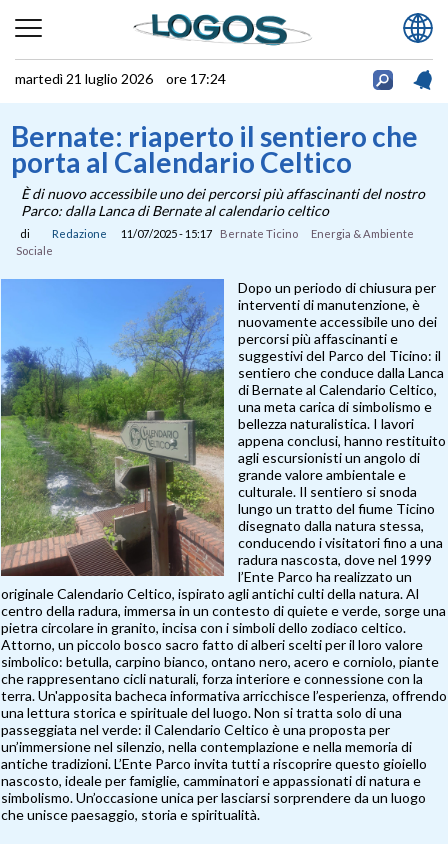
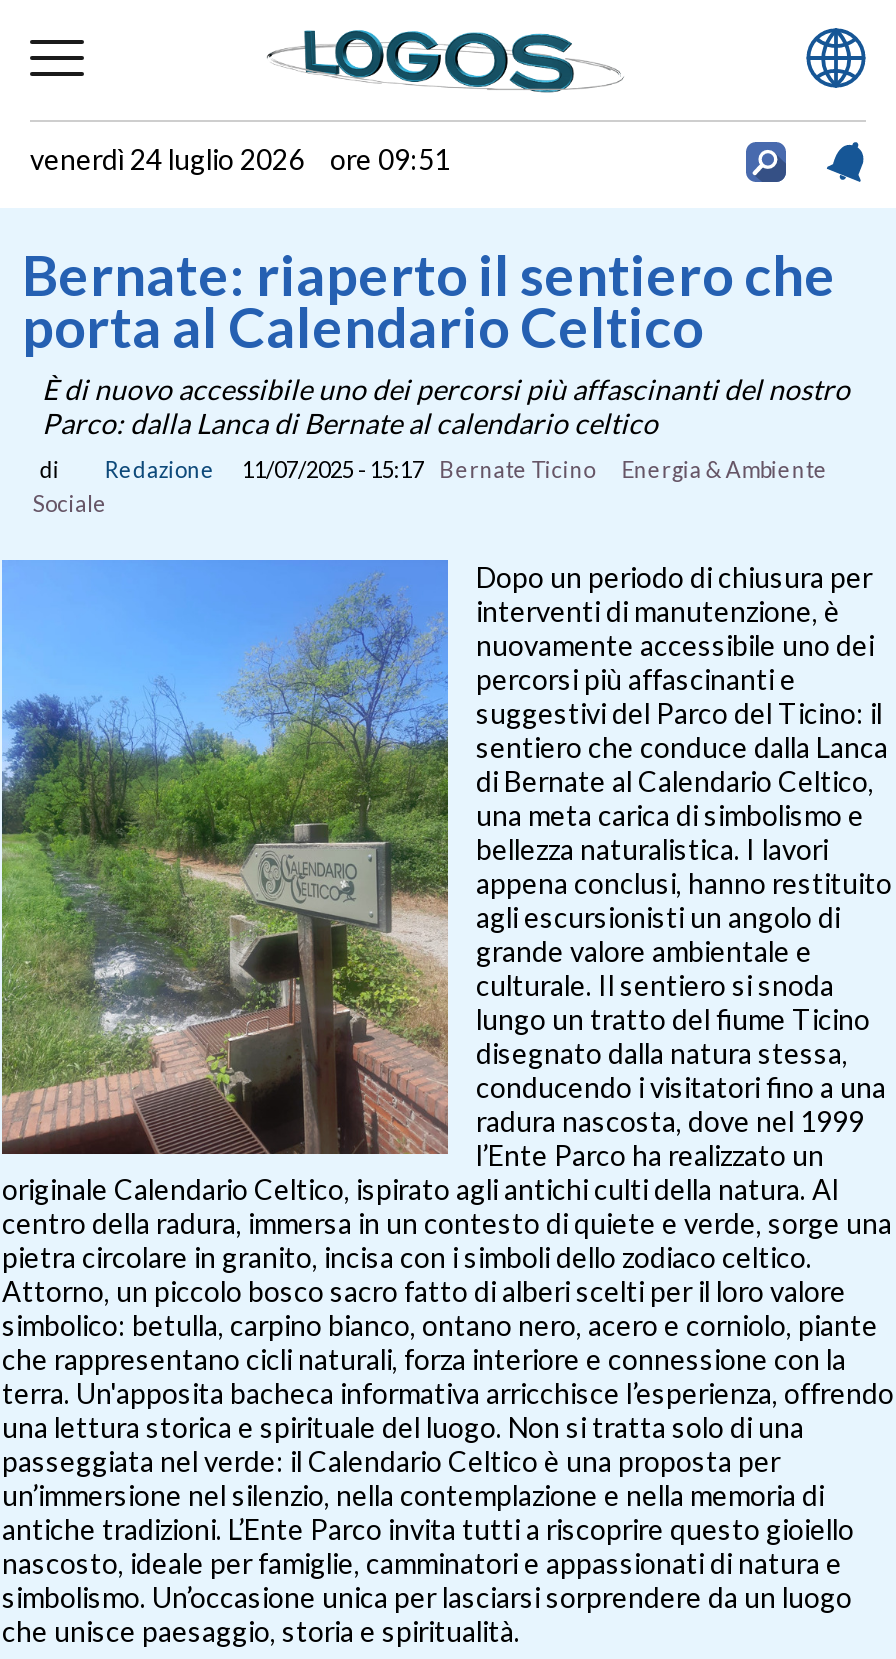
[15,69,226,86] martedì 21 luglio 2026 ore 17:24 -> [30,141,450,175] venerdì 24 luglio 2026 ore 09:51

